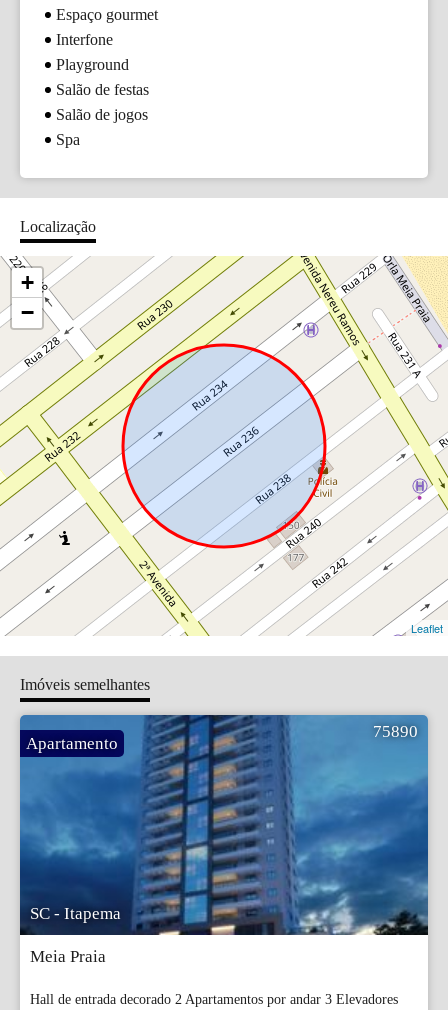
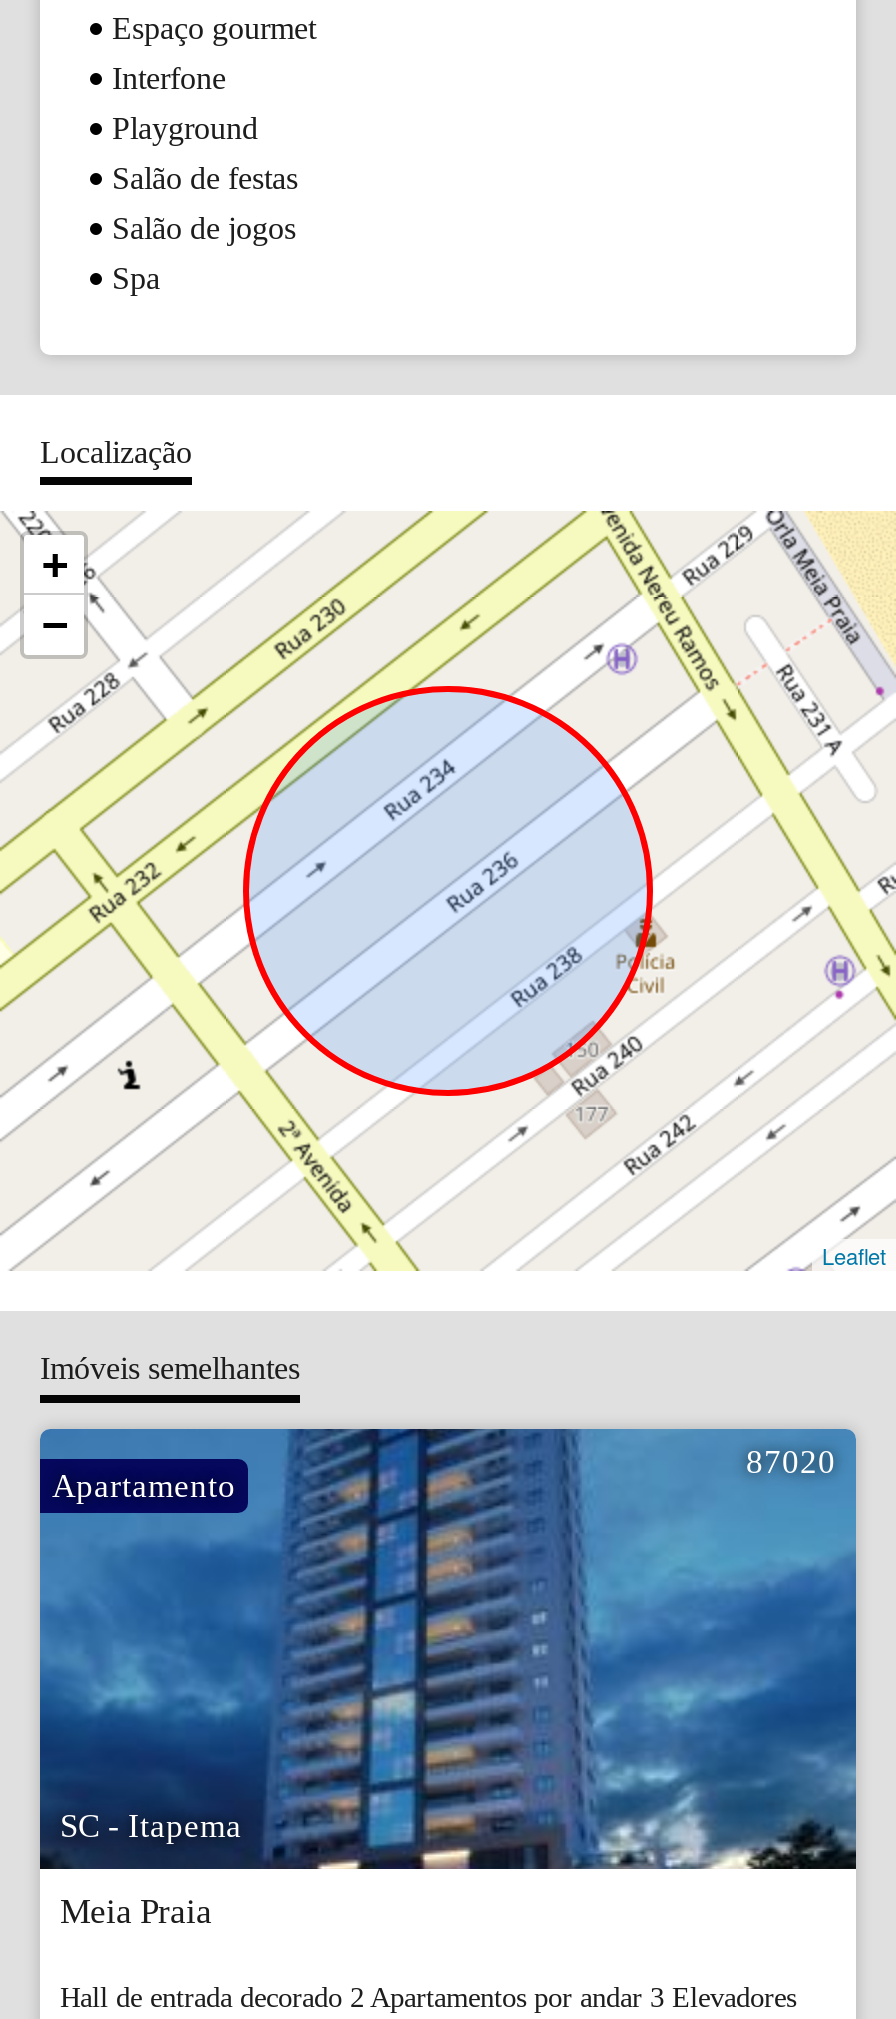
[373,722,418,741] 75890 -> [746,1442,836,1480] 87020

